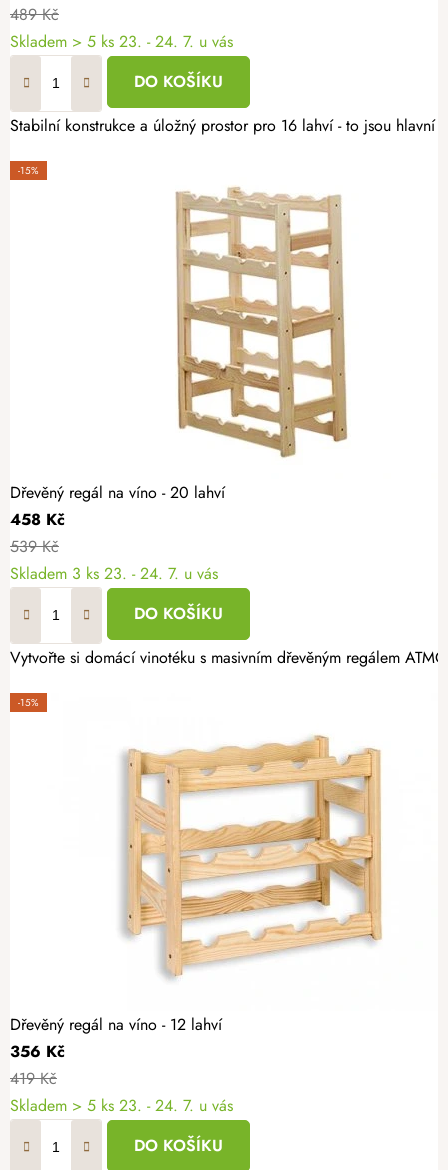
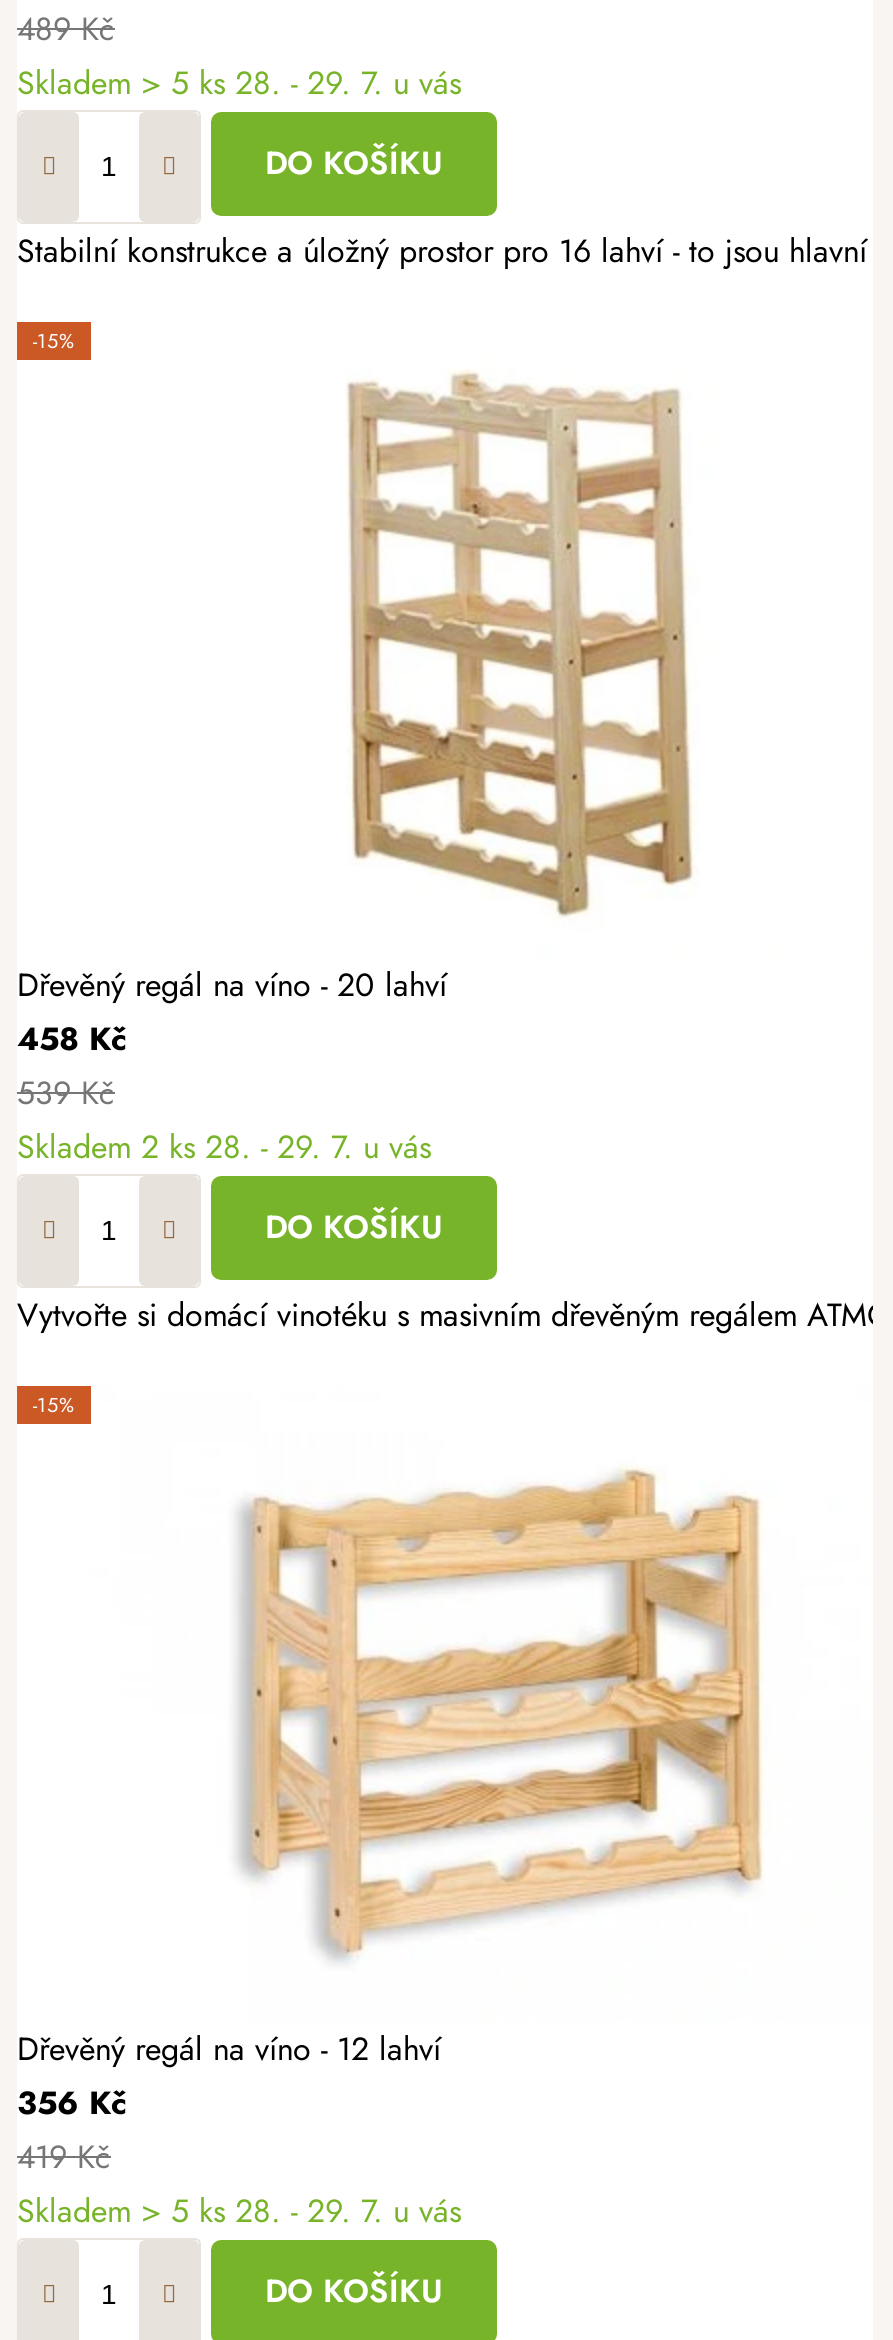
[10,30,233,53] Skladem > 5 ks 23. - 24. 7. u vás -> [17,60,461,106] Skladem > 5 ks 28. - 29. 7. u vás
[10,562,218,585] Skladem 3 ks 23. - 24. 7. u vás -> [17,1124,431,1170] Skladem 2 ks 28. - 29. 7. u vás
[10,1094,233,1117] Skladem > 5 ks 23. - 24. 7. u vás -> [17,2188,461,2234] Skladem > 5 ks 28. - 29. 7. u vás

